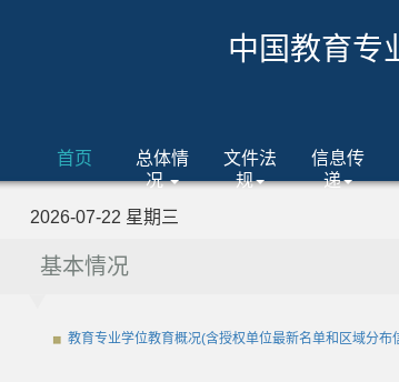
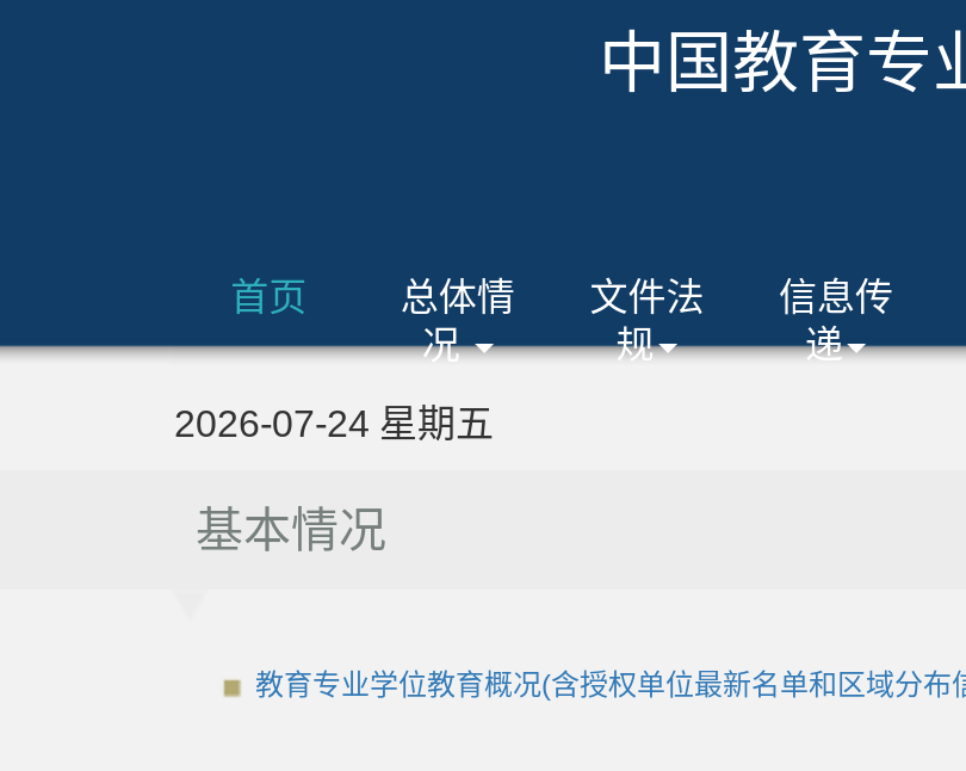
[30,208,179,227] 2026-07-22 星期三 -> [174,403,494,444] 2026-07-24 星期五

